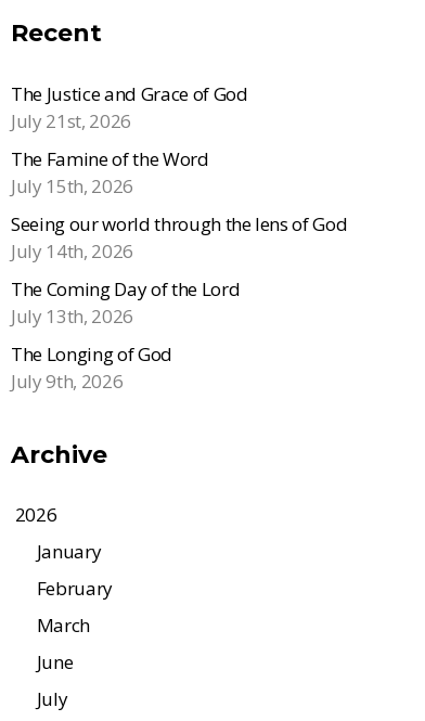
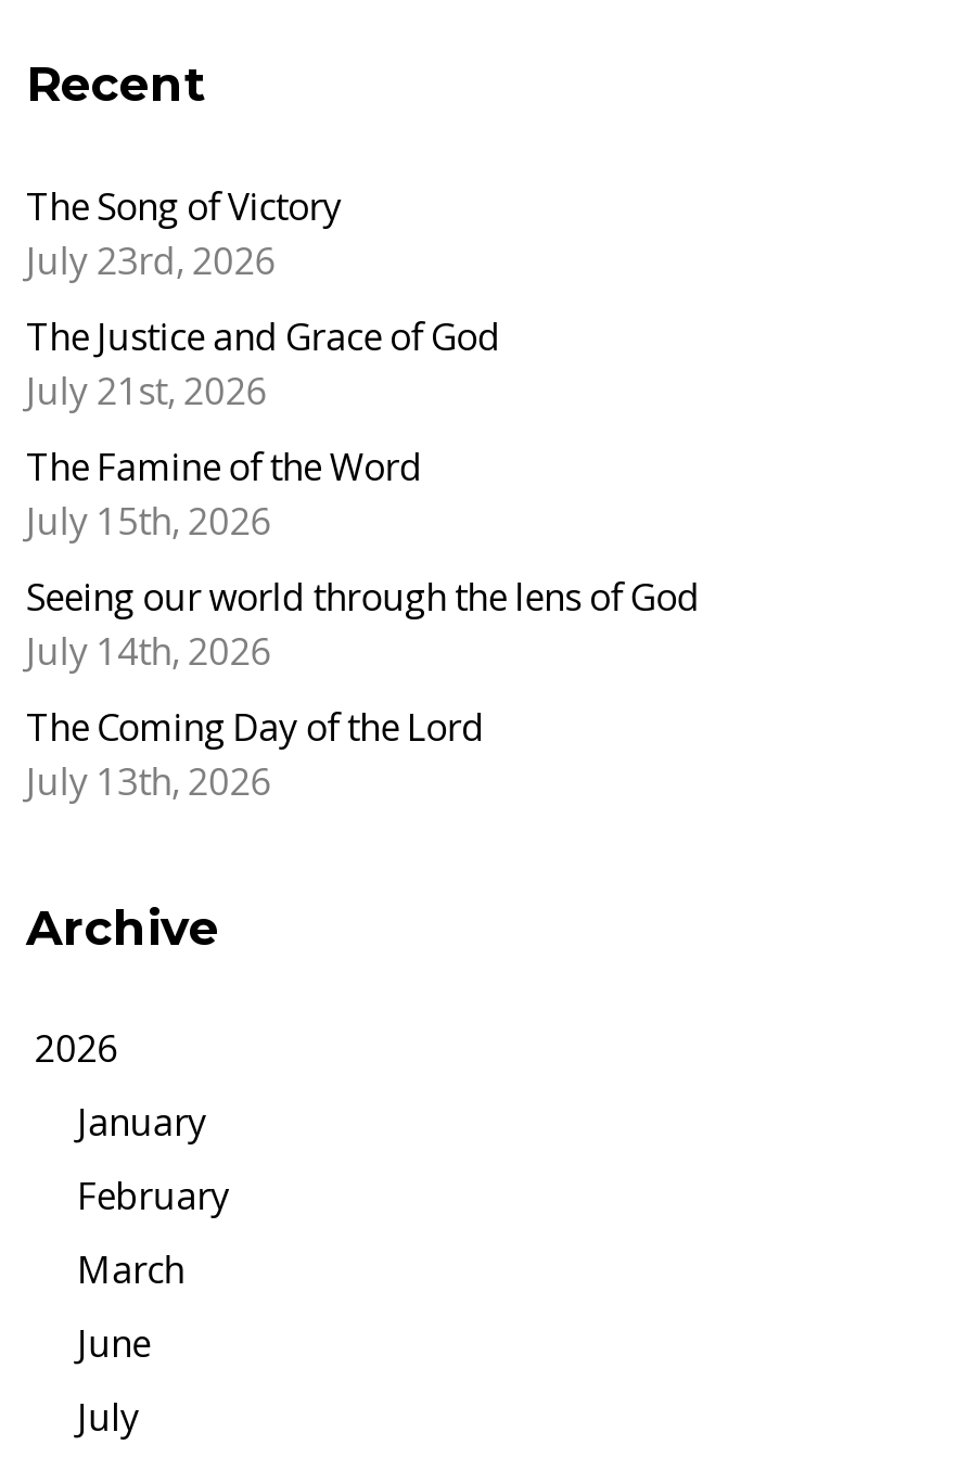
none -> [26,181,342,285] The Song of Victory | July 23rd, 2026
moved [11,81,347,329] -> [26,311,700,806]: The Justice and Grace of God | July 21st, 2026 | The Famine of the Word | July 15th, 2026 | Seeing our world through the lens of God | July 14th, 2026 | The Coming Day of the Lord | July 13th, 2026
[11,342,172,394] The Longing of God | July 9th, 2026 -> none

